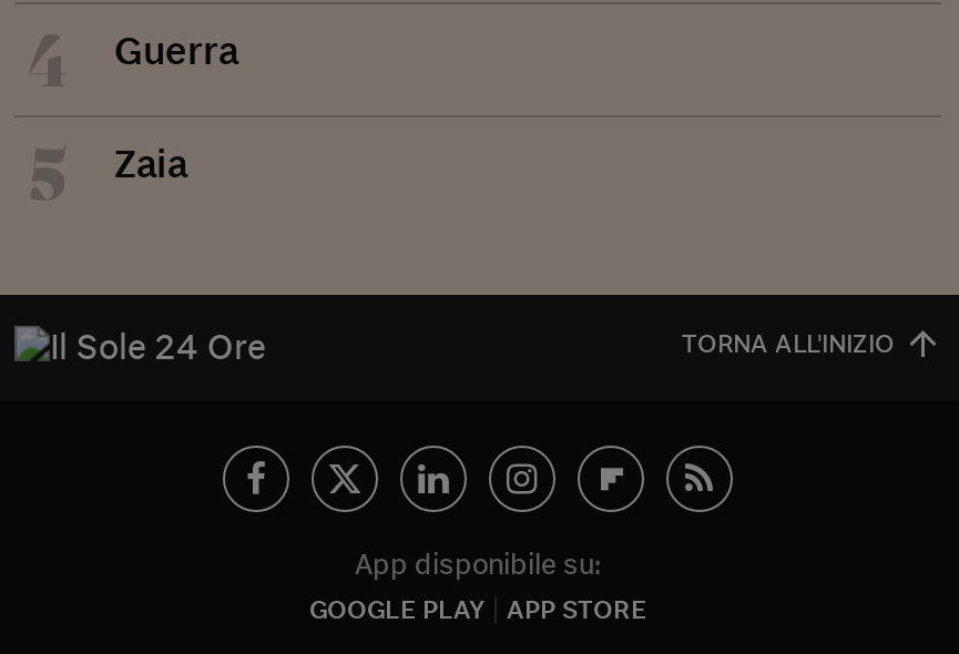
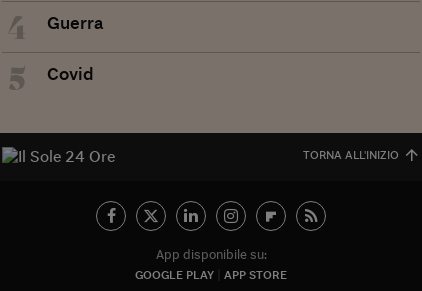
[114,138,187,189] Zaia -> [47,62,94,85] Covid

